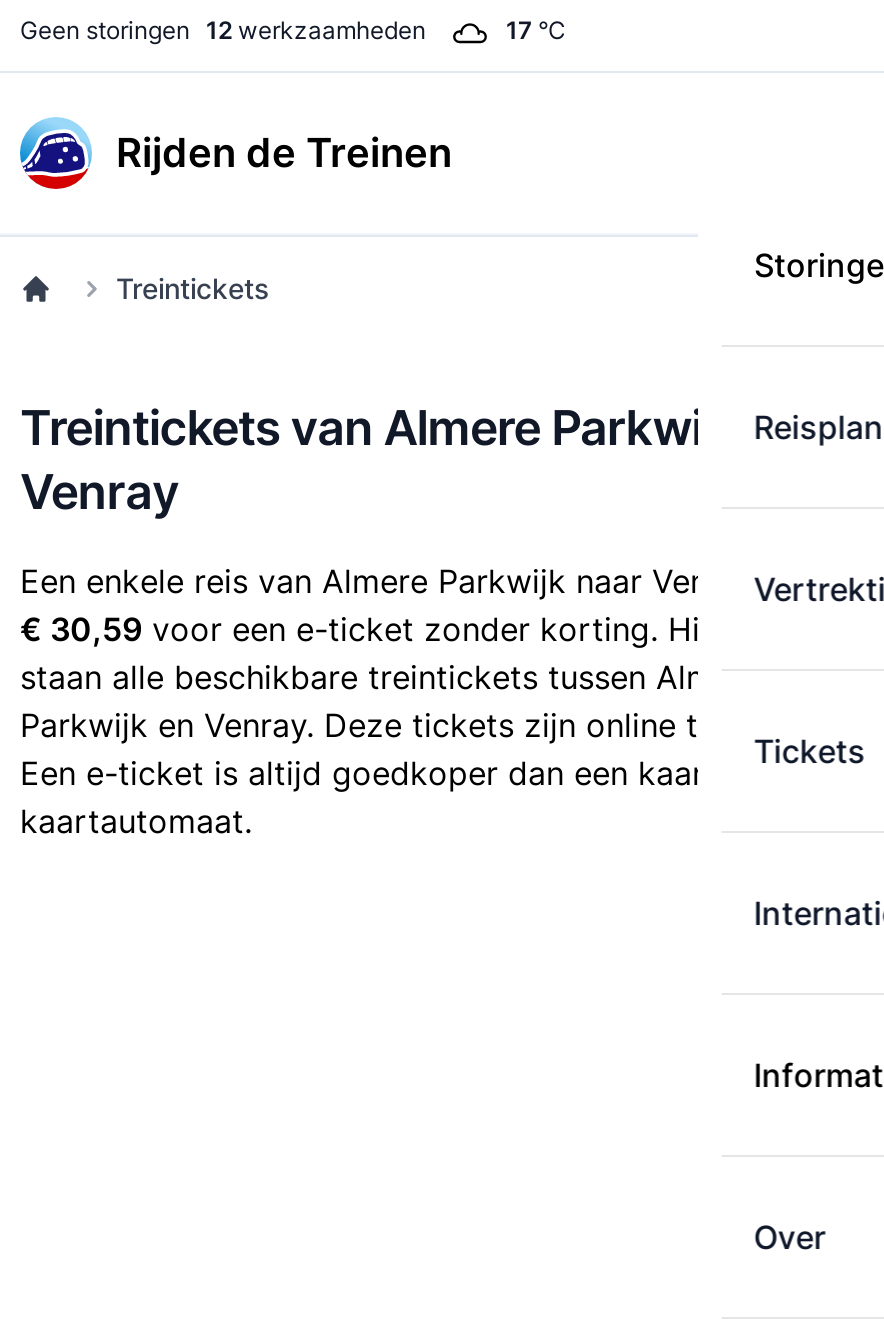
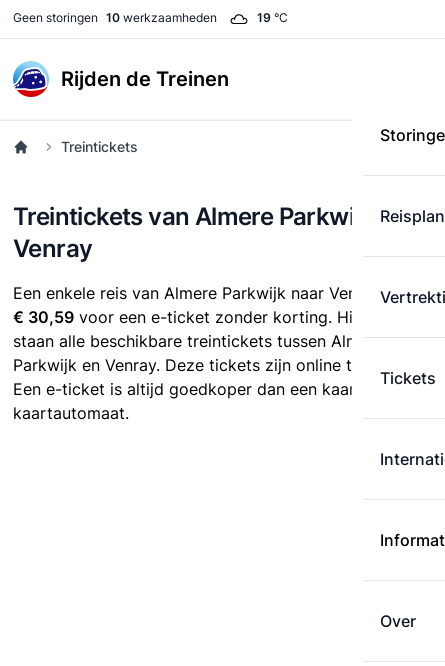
[20,15,426,45] Geen storingen 12 werkzaamheden -> [13,10,217,25] Geen storingen 10 werkzaamheden
[506,15,566,45] 17 °C -> [257,10,288,25] 19 °C

